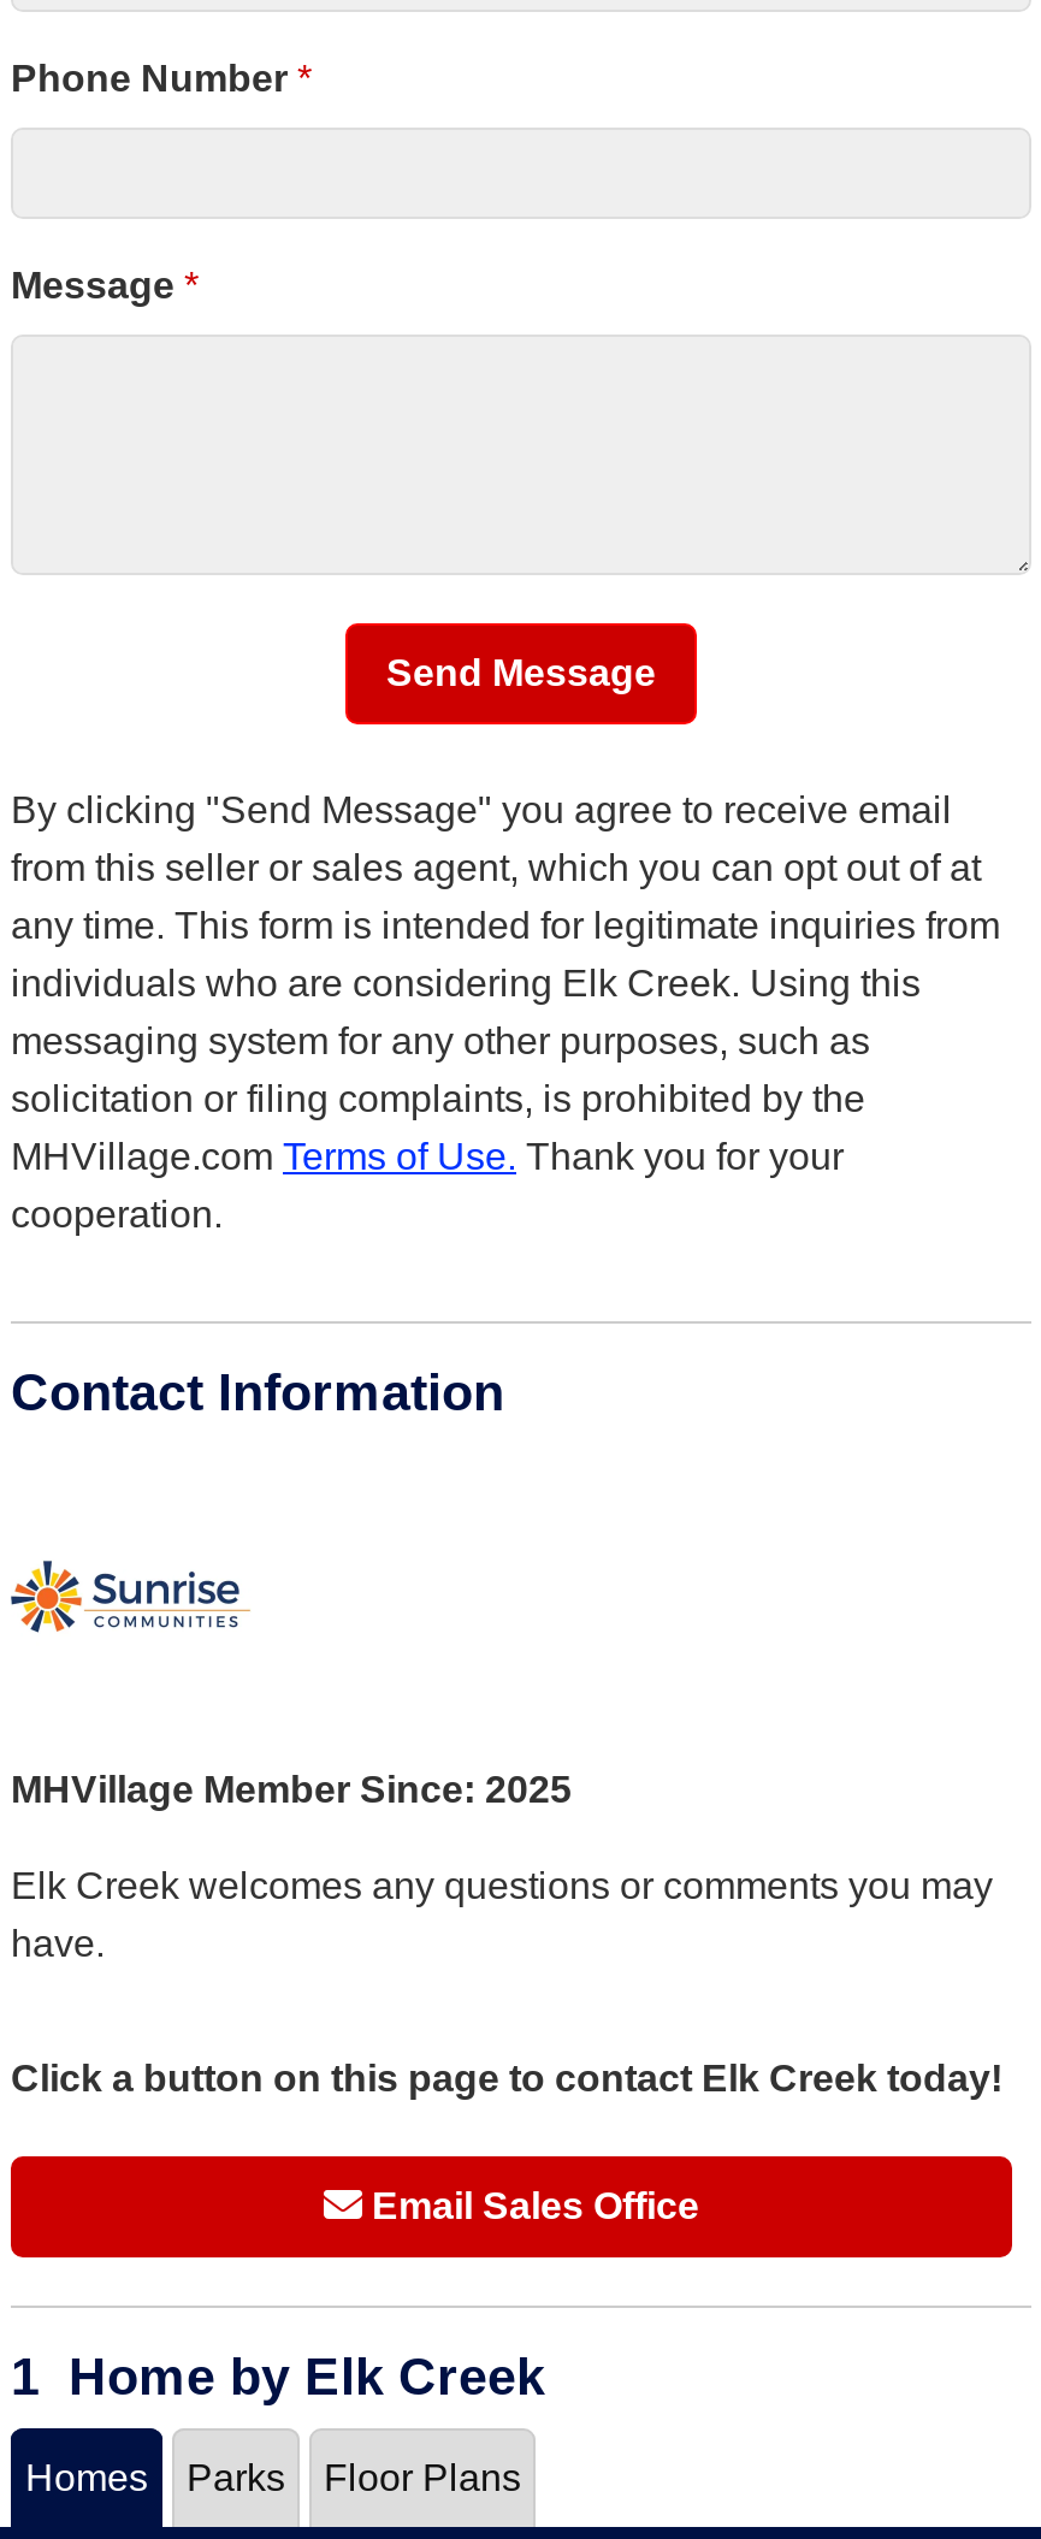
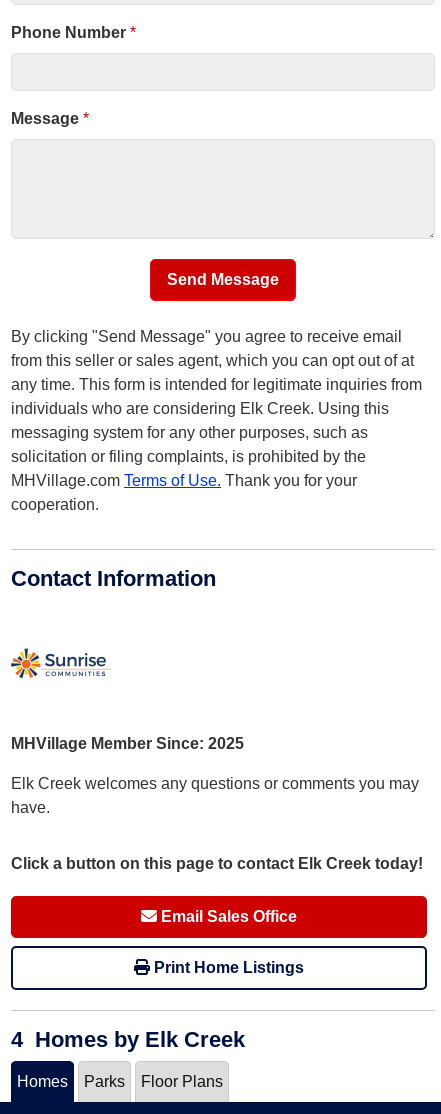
[11,2346,545,2407] 1 Home by Elk Creek -> [11,959,304,1052] Print Home Listings | 4 Homes by Elk Creek

